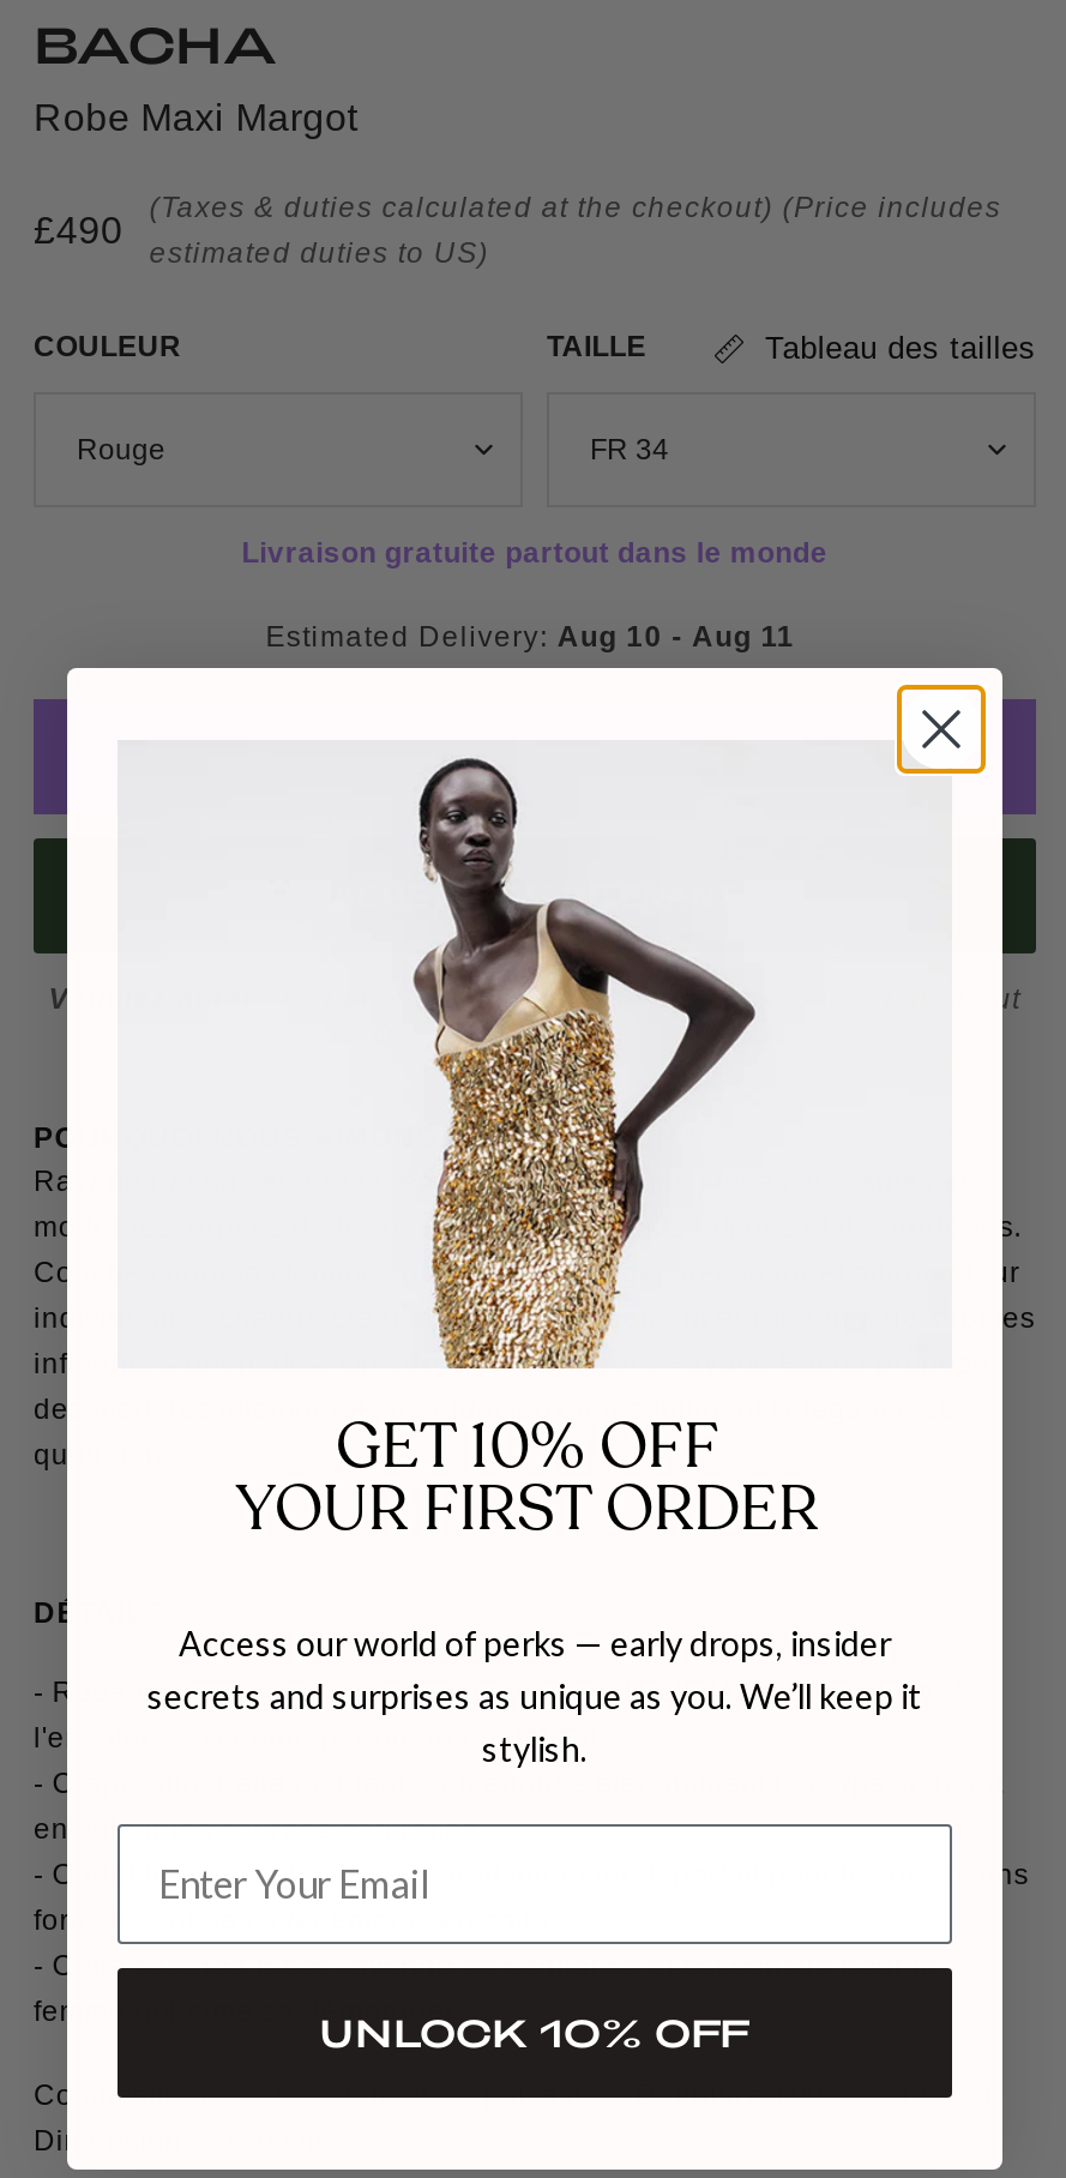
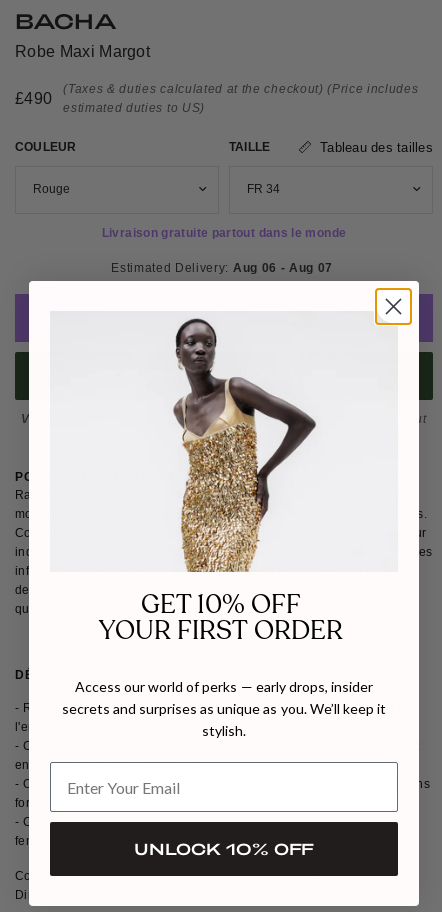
[266,621,804,655] Estimated Delivery: Aug 10 - Aug 11 -> [111,260,337,274] Estimated Delivery: Aug 06 - Aug 07

